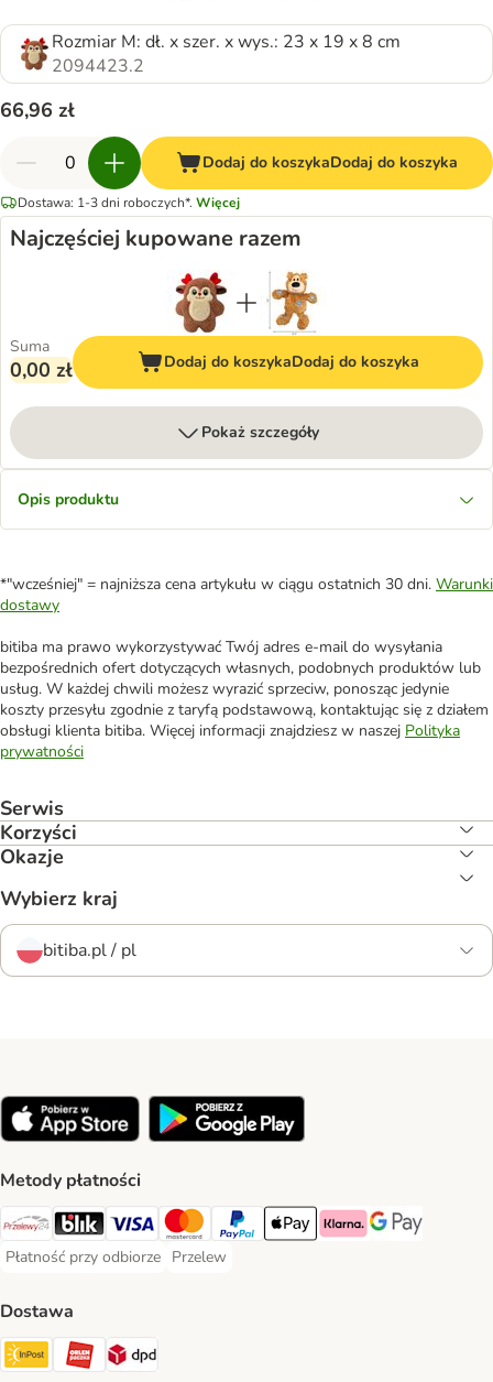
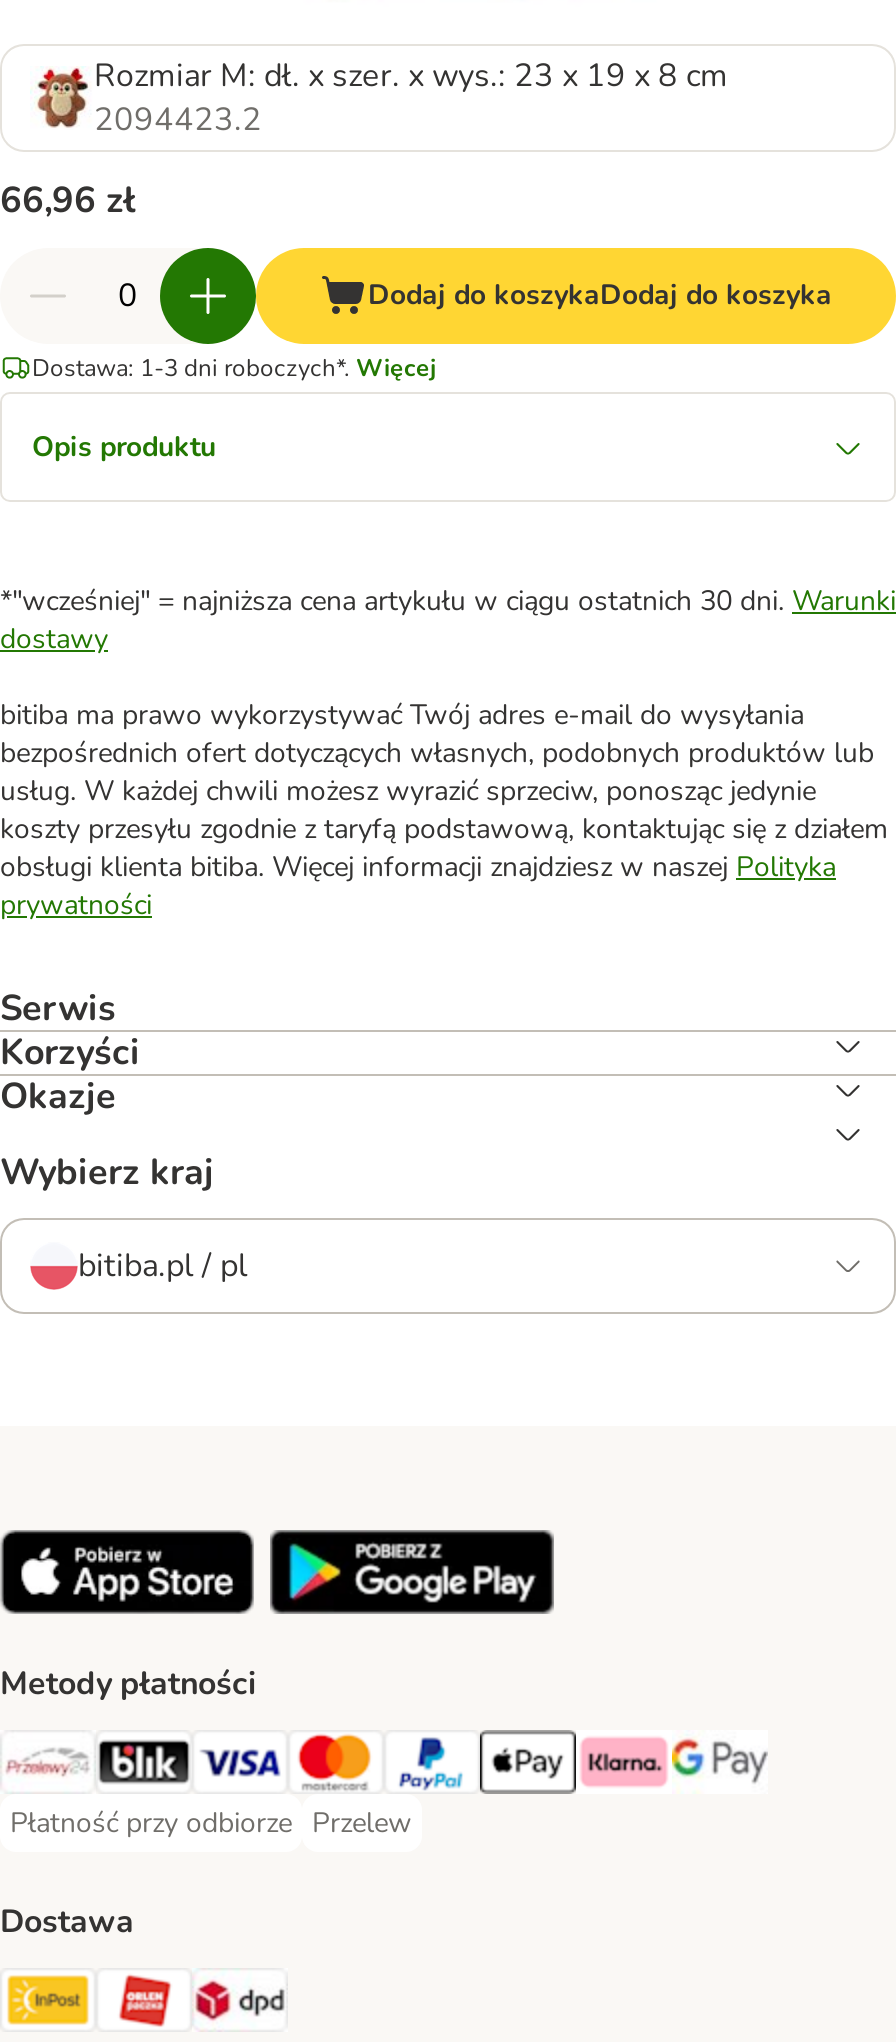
[10,224,302,253] Najczęściej kupowane razem -> none
[10,271,484,443] [image] | Suma | 0,00 zł | Dodaj do koszykaDodaj do koszyka | Pokaż szczegóły -> none

